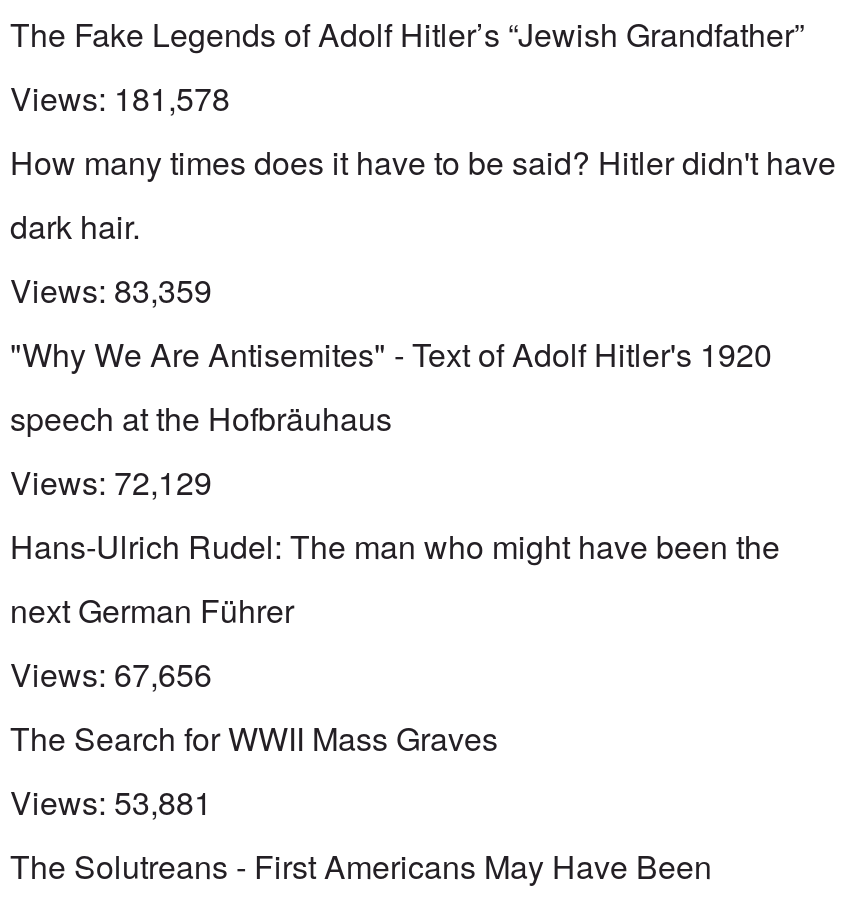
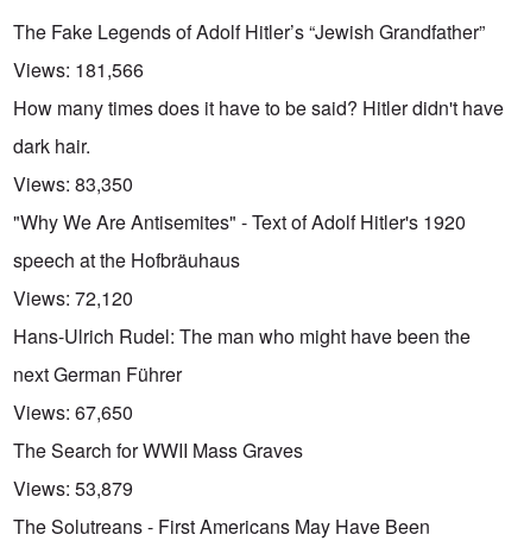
[10,76,230,122] Views: 181,578 -> [13,56,144,84] Views: 181,566
[10,268,212,314] Views: 83,359 -> [13,171,133,198] Views: 83,350
[10,460,212,506] Views: 72,129 -> [13,285,133,312] Views: 72,120
[10,652,212,698] Views: 67,656 -> [13,399,133,426] Views: 67,650
[10,780,212,826] Views: 53,881 -> [13,475,133,502] Views: 53,879

